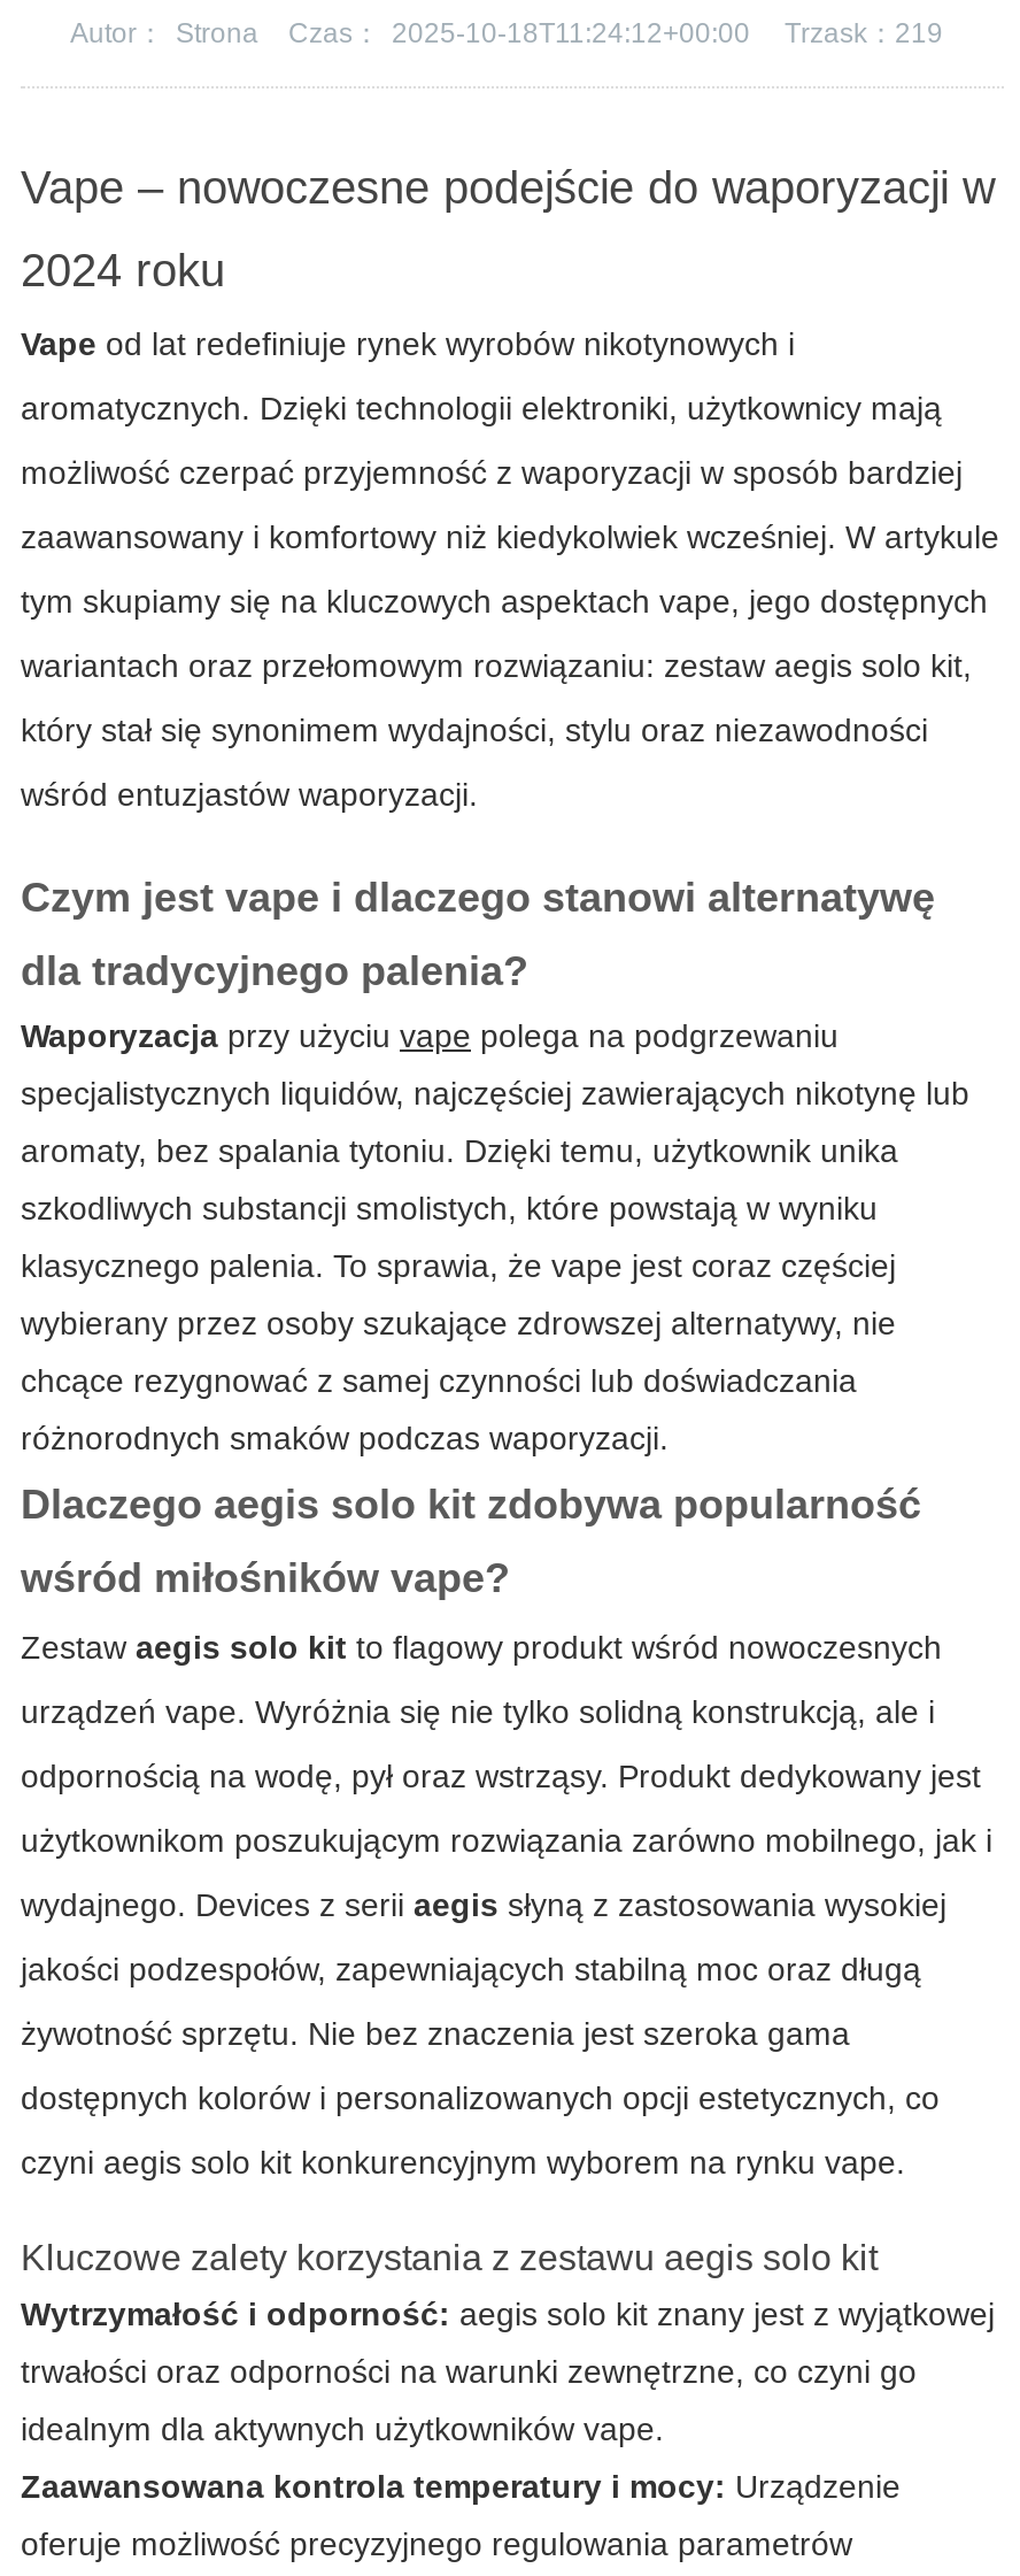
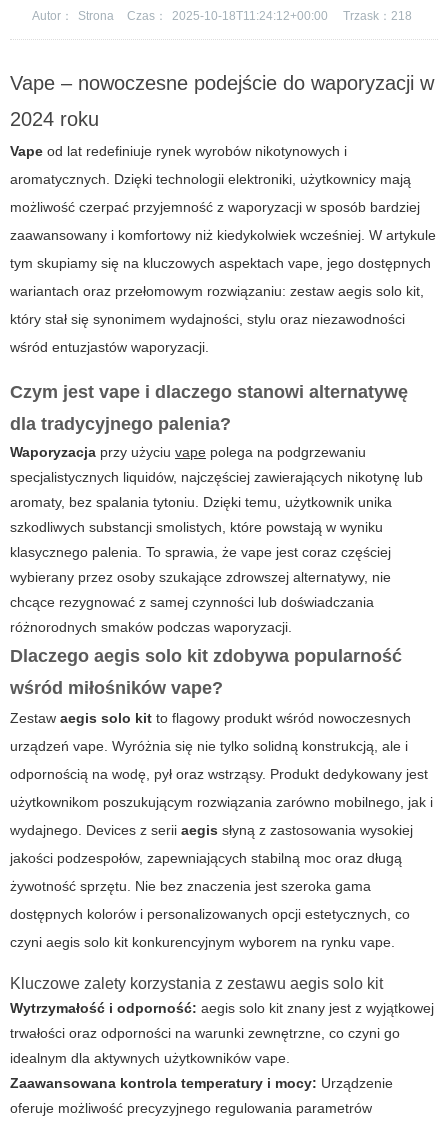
[70,18,943,51] Autor： Strona Czas： 2025-10-18T11:24:12+00:00 Trzask：219 -> [31,9,411,23] Autor： Strona Czas： 2025-10-18T11:24:12+00:00 Trzask：218

